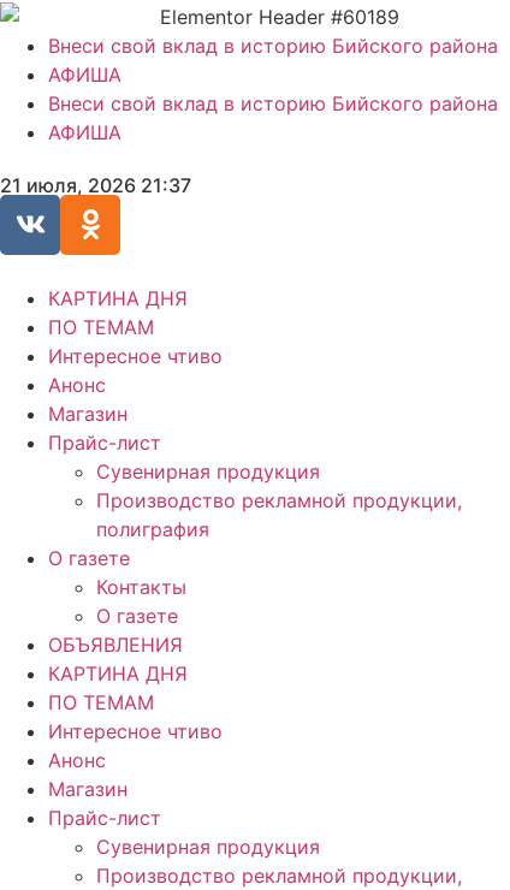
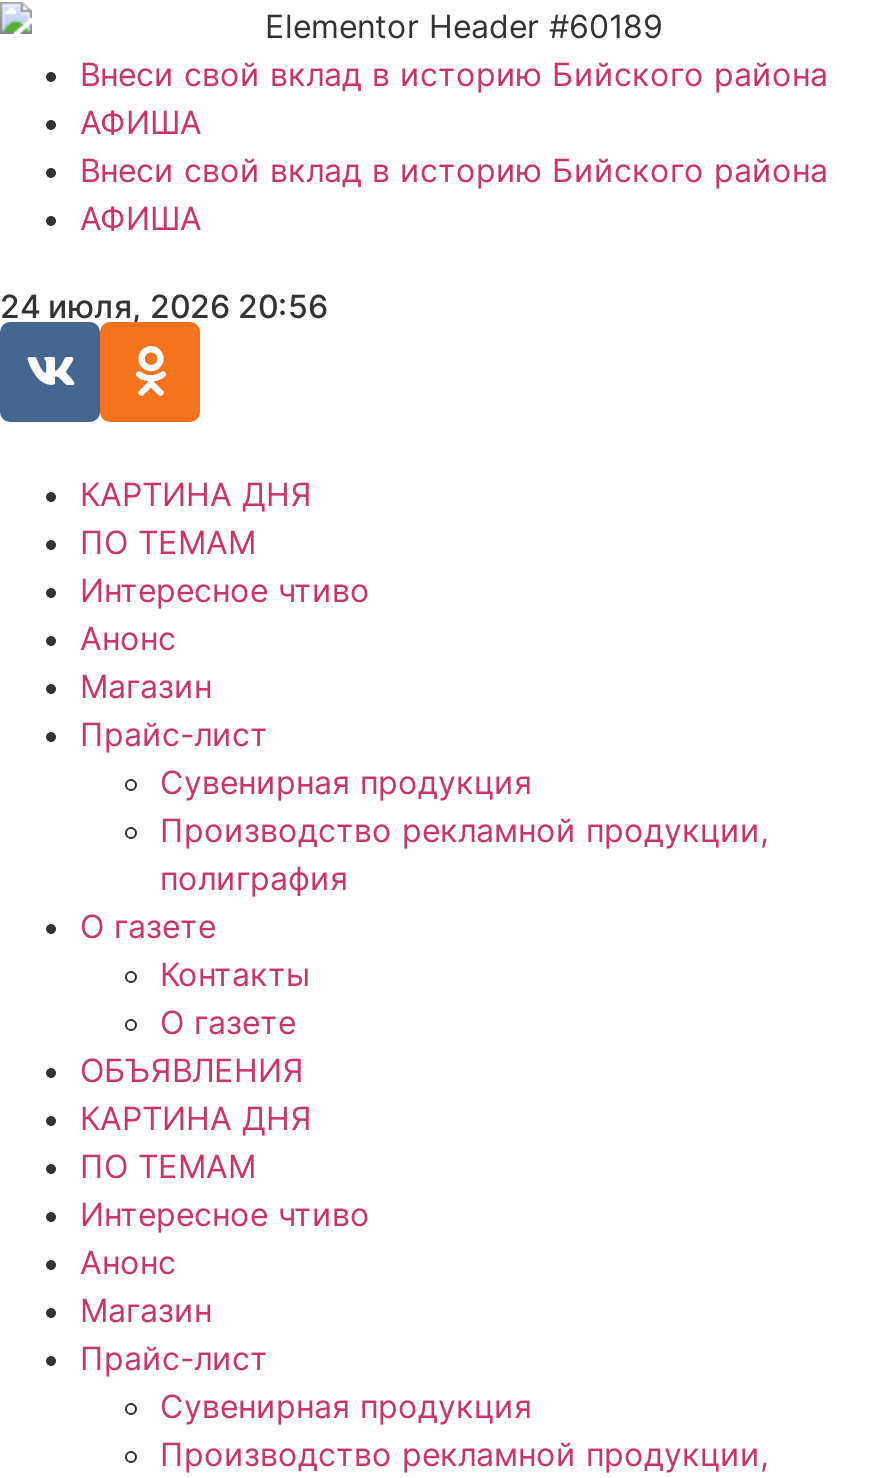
[0,173,191,197] 21 июля, 2026 21:37 -> [0,285,328,325] 24 июля, 2026 20:56

